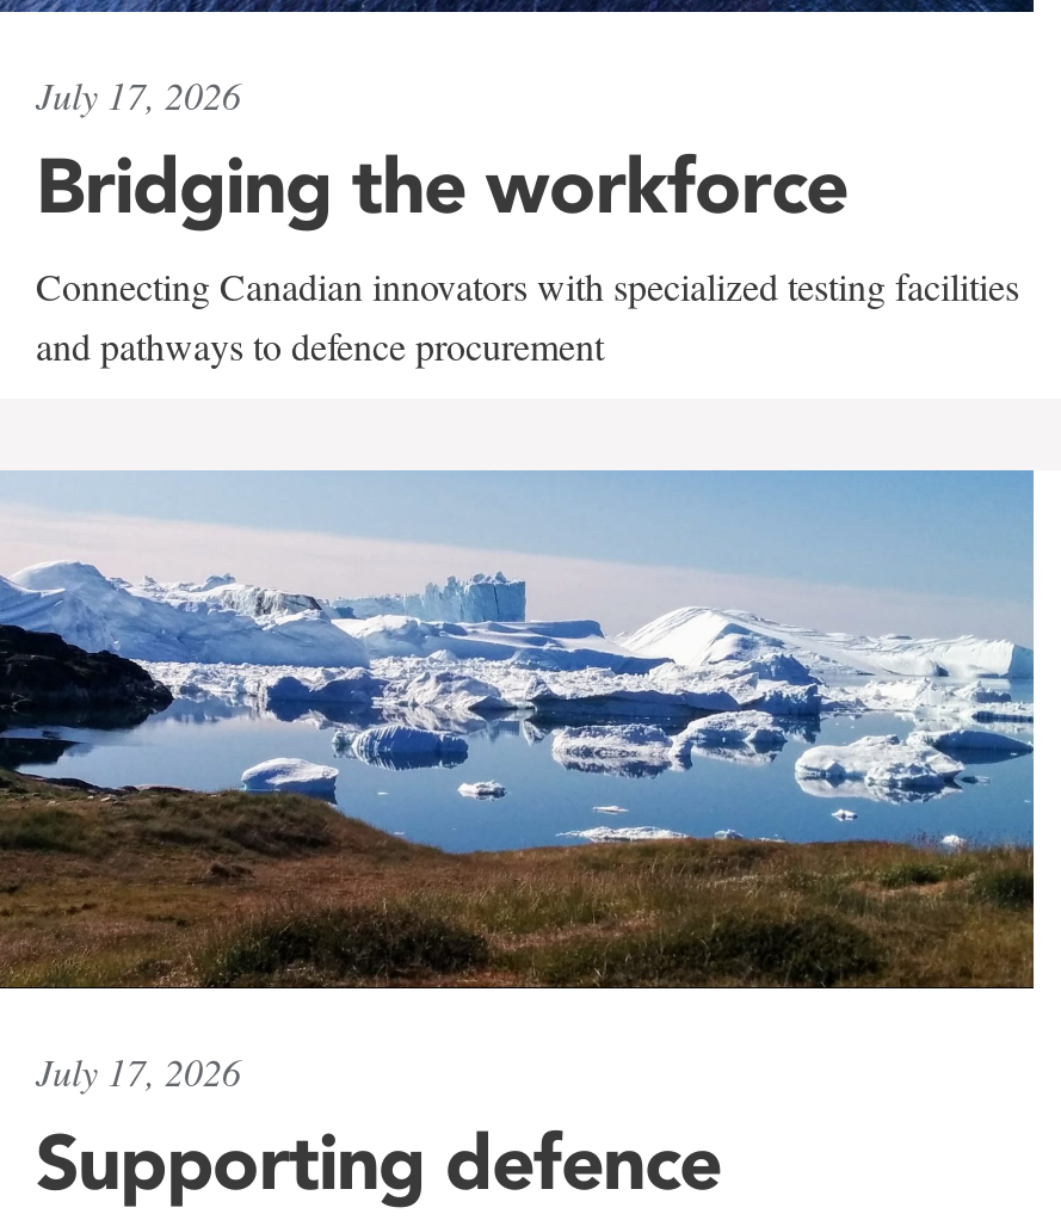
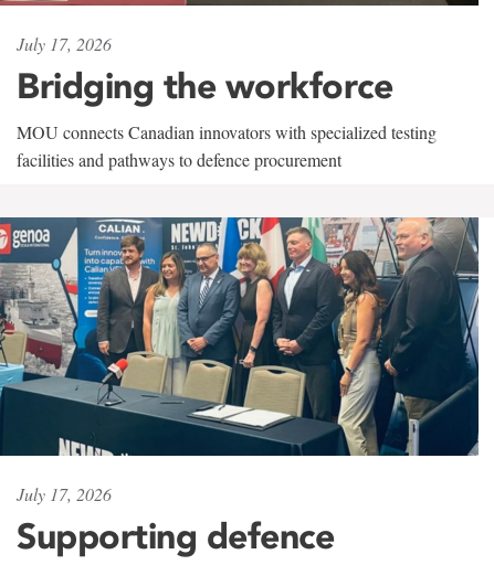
[36,260,1019,370] Connecting Canadian innovators with specialized testing facilities | and pathways to defence procurement -> [17,120,437,171] MOU connects Canadian innovators with specialized testing | facilities and pathways to defence procurement
[7,468,1036,991] [image] -> [3,216,480,457] [image]

